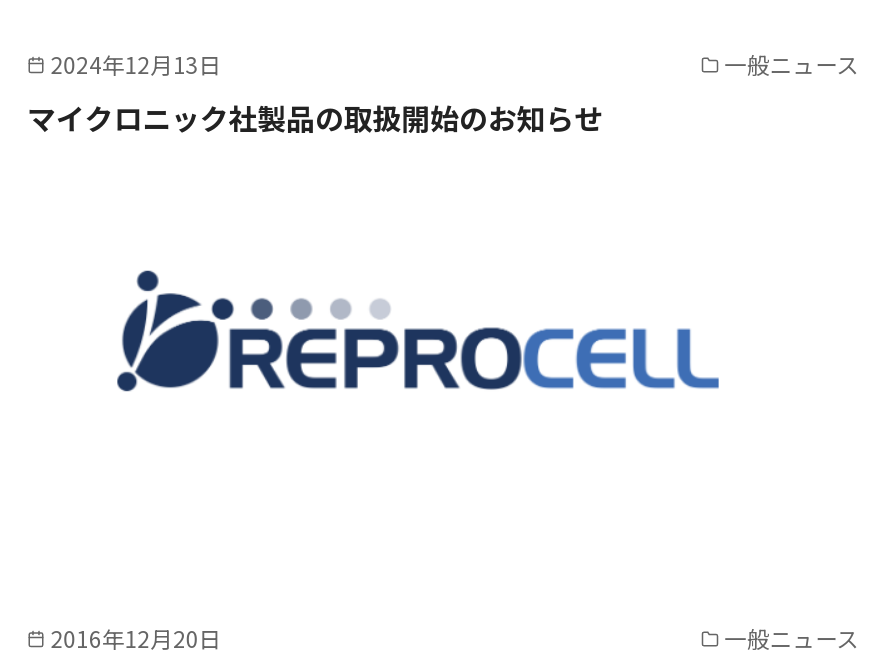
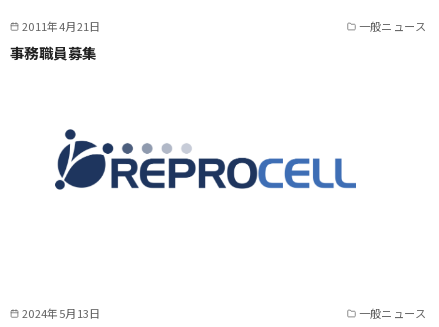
[51,48,221,80] 2024年12月13日 -> [22,18,101,34] 2011年4月21日
[27,96,603,138] マイクロニック社製品の取扱開始のお知らせ -> [10,42,96,63] 事務職員募集
[51,622,221,654] 2016年12月20日 -> [22,305,101,321] 2024年5月13日

